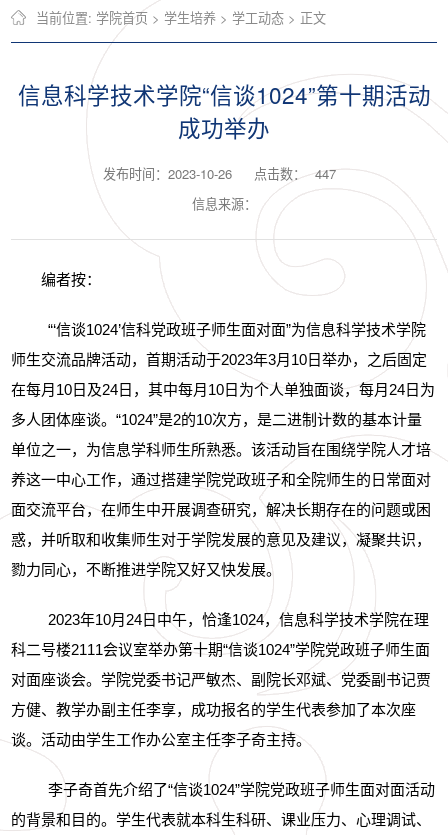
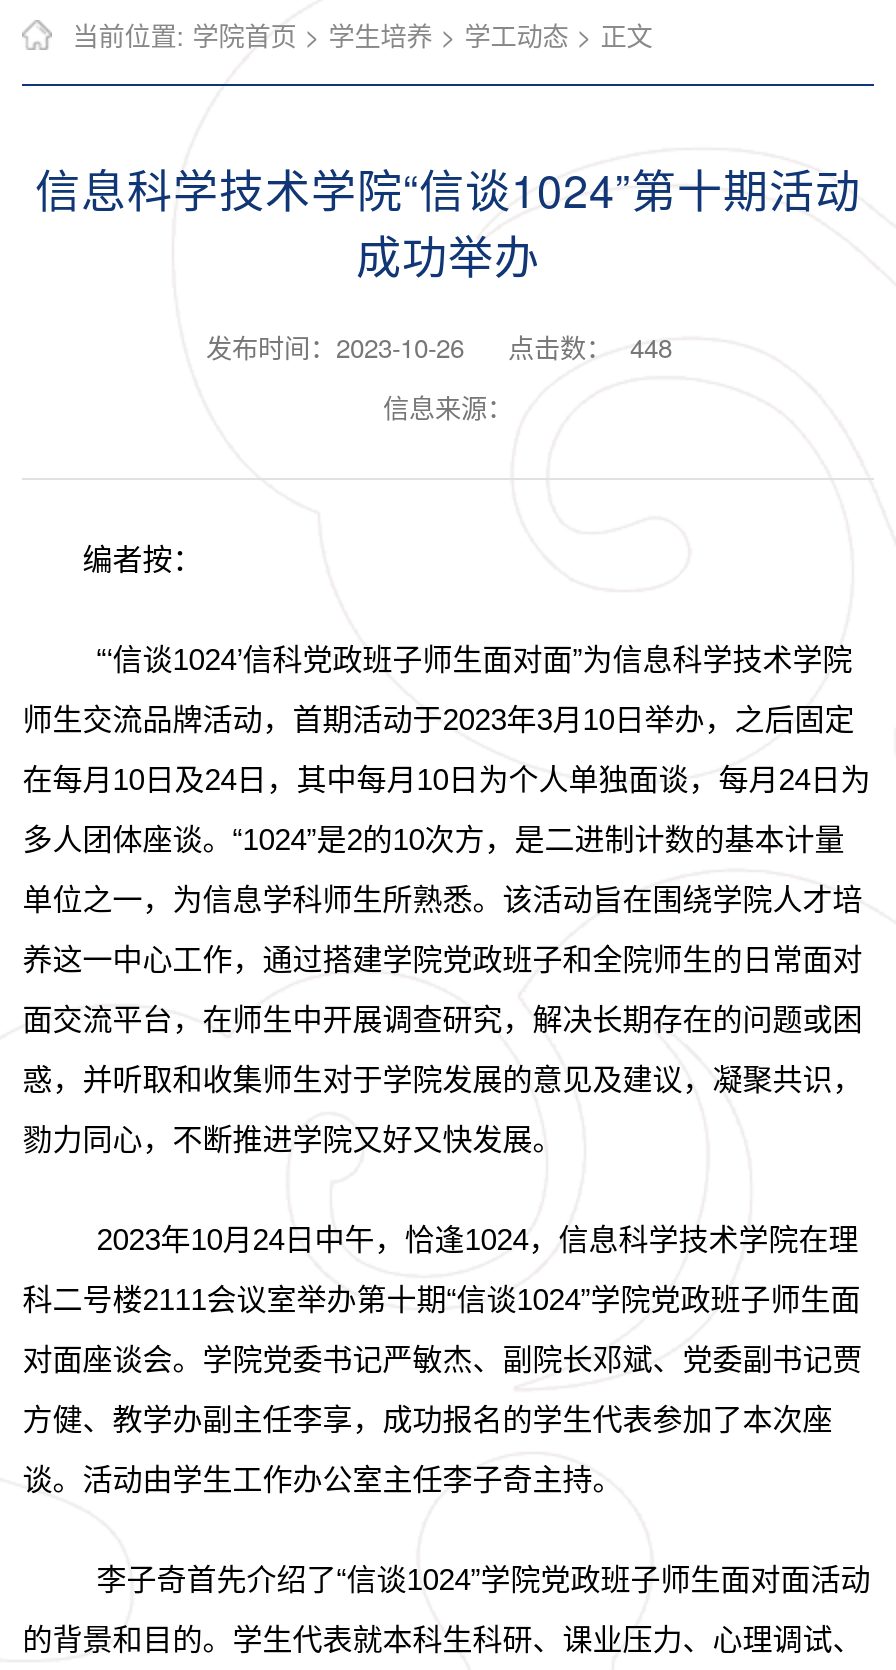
[103,164,336,183] 发布时间：2023-10-26 点击数： 447 -> [206,328,672,366] 发布时间：2023-10-26 点击数： 448

